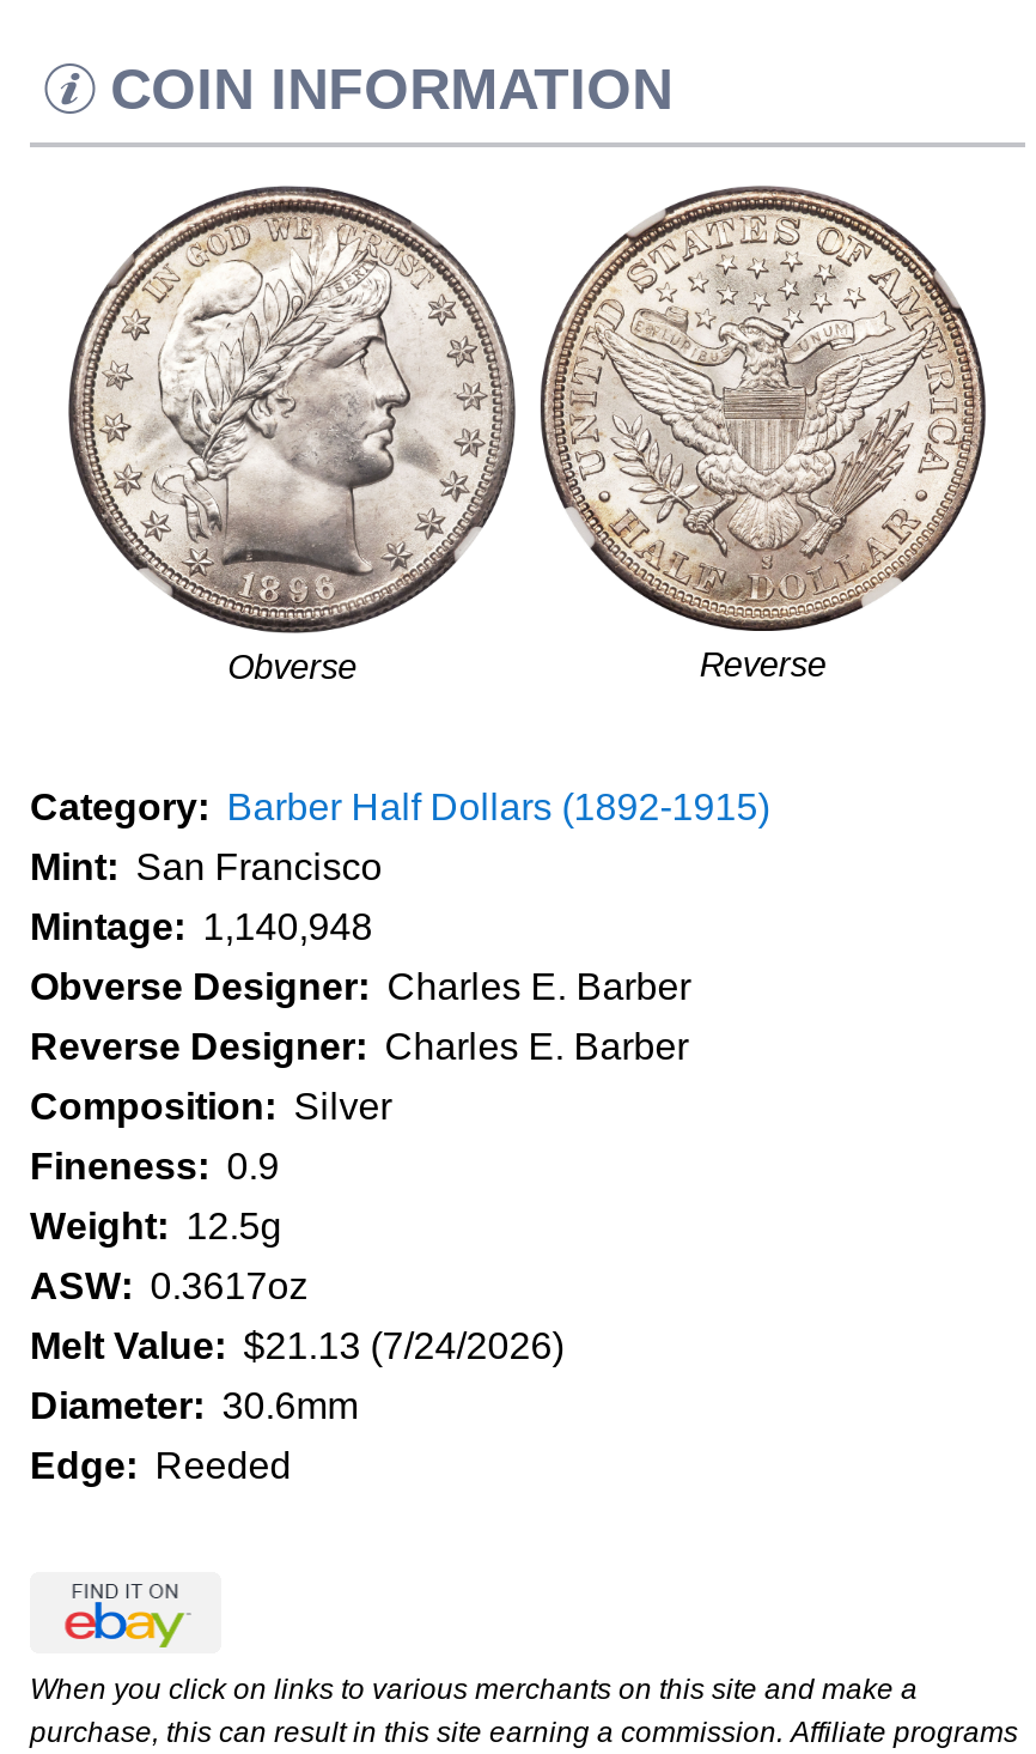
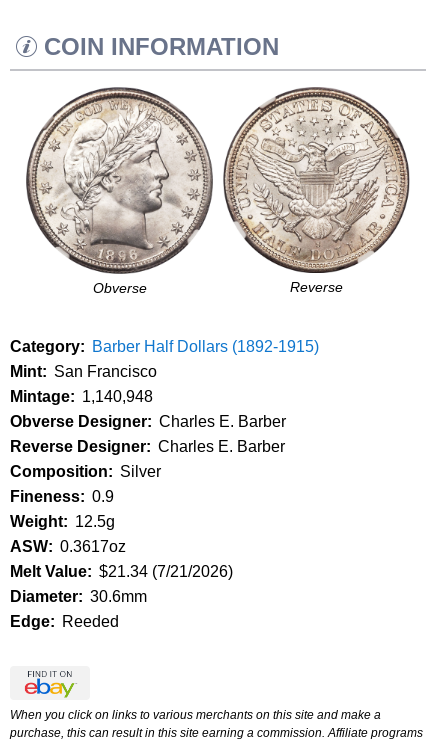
[30,1325,564,1366] Melt Value: $21.13 (7/24/2026) -> [10,563,233,580] Melt Value: $21.34 (7/21/2026)

